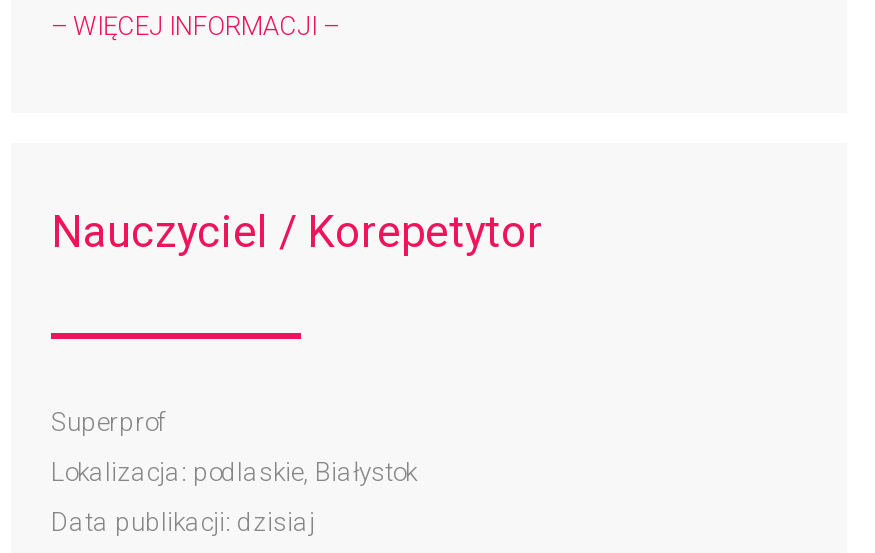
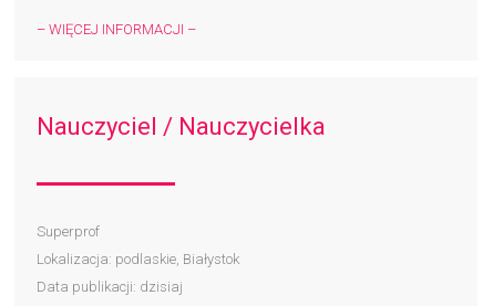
[51,207,543,257] Nauczyciel / Korepetytor -> [37,113,326,140] Nauczyciel / Nauczycielka

